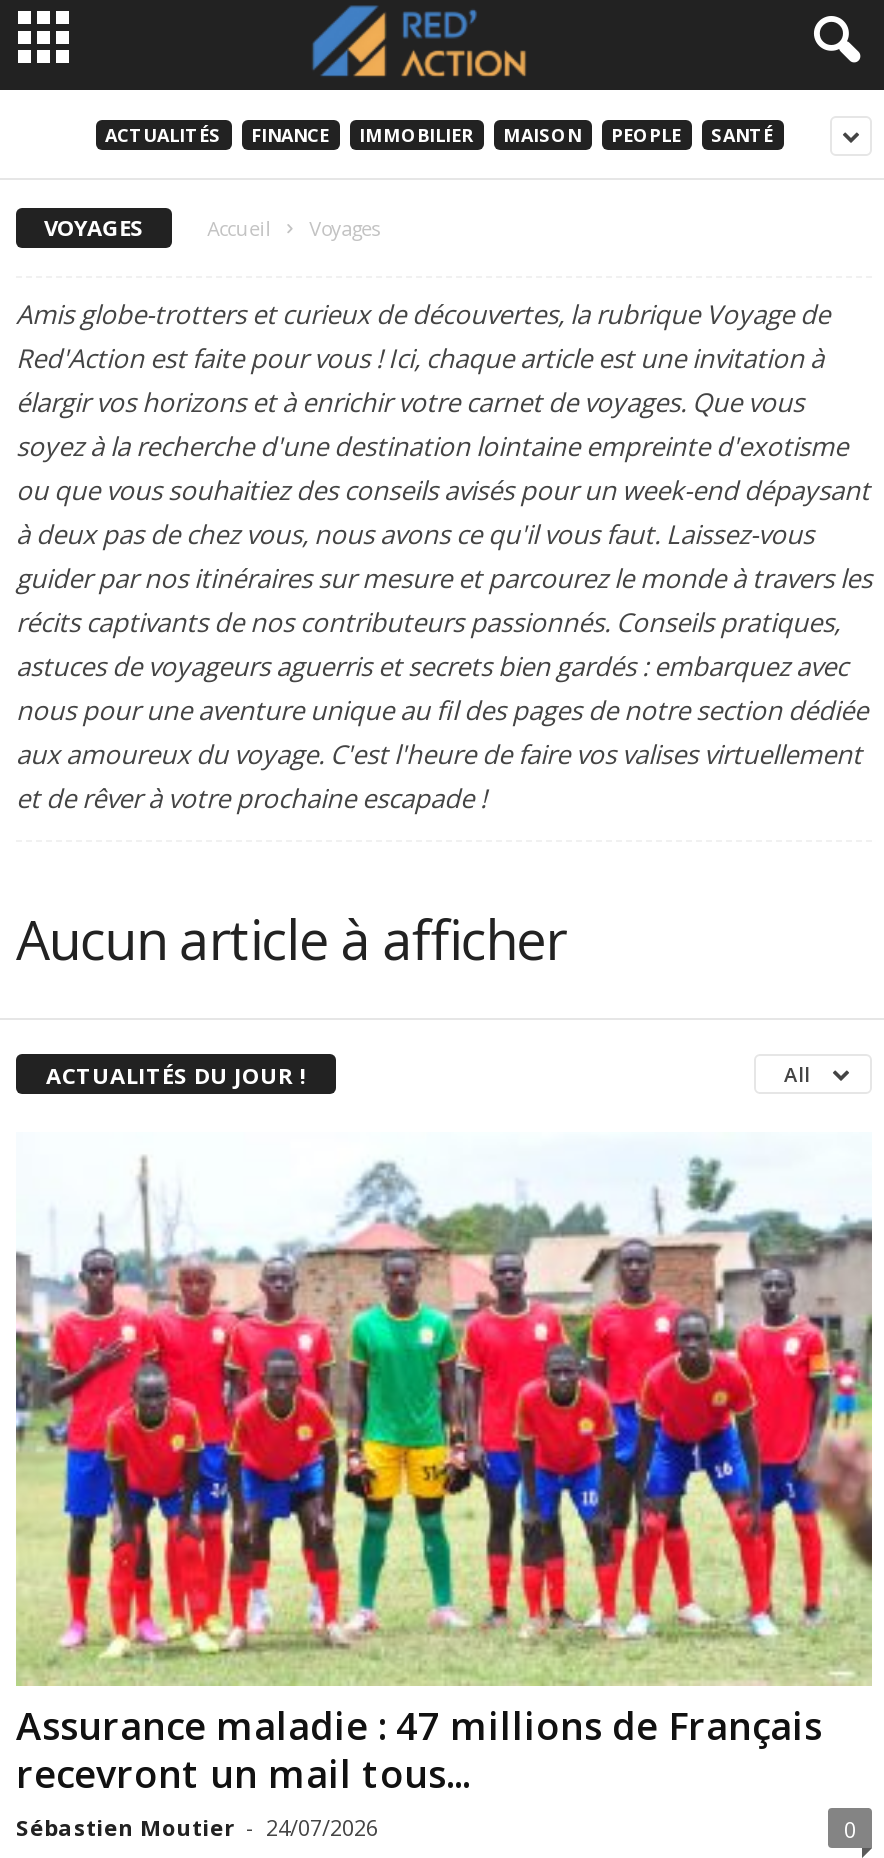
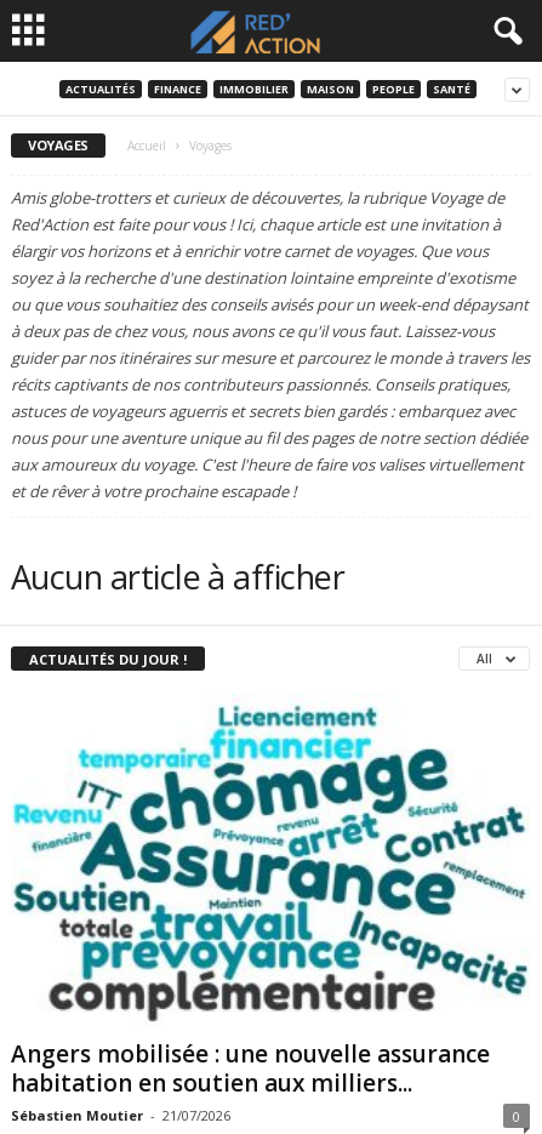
[14,1152,874,1841] [image] | Assurance maladie : 47 millions de Français | recevront un mail tous... | Sébastien Moutier - 24/07/2026 -> [11,705,530,1124] [image] | Angers mobilisée : une nouvelle assurance | habitation en soutien aux milliers... | Sébastien Moutier - 21/07/2026

